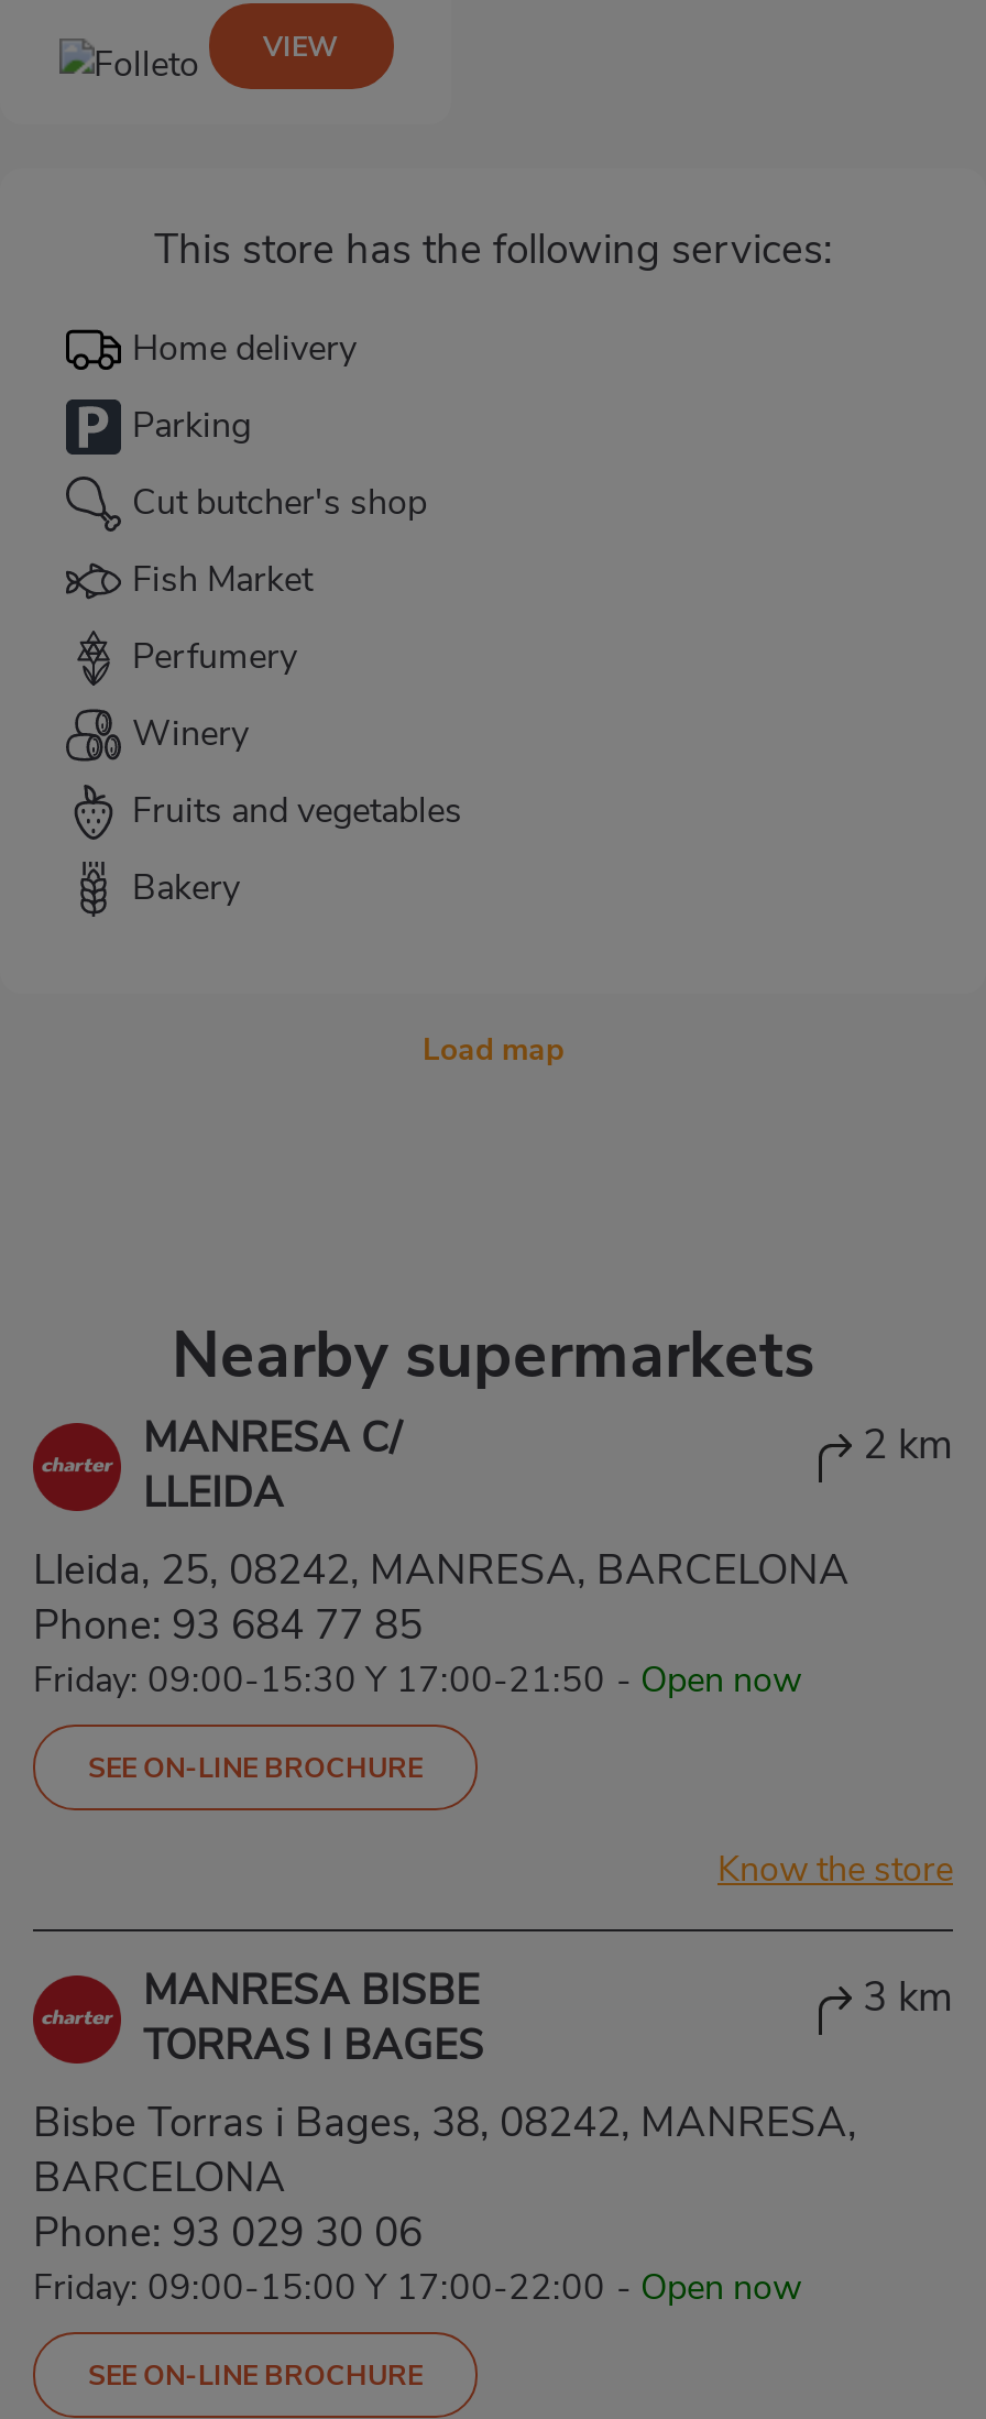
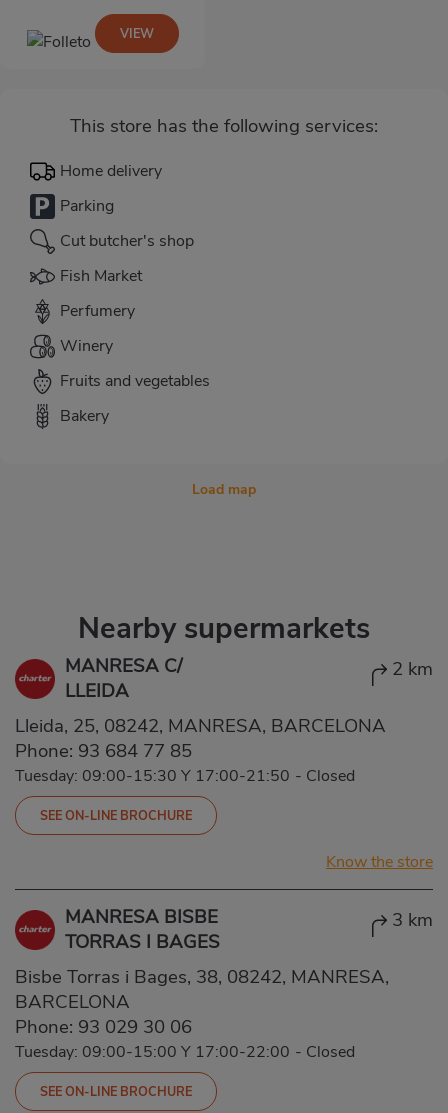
[33,1656,801,1704] Friday: 09:00-15:30 Y 17:00-21:50 - Open now -> [15,765,355,787] Tuesday: 09:00-15:30 Y 17:00-21:50 - Closed
[33,2263,801,2312] Friday: 09:00-15:00 Y 17:00-22:00 - Open now -> [15,1041,355,1063] Tuesday: 09:00-15:00 Y 17:00-22:00 - Closed

